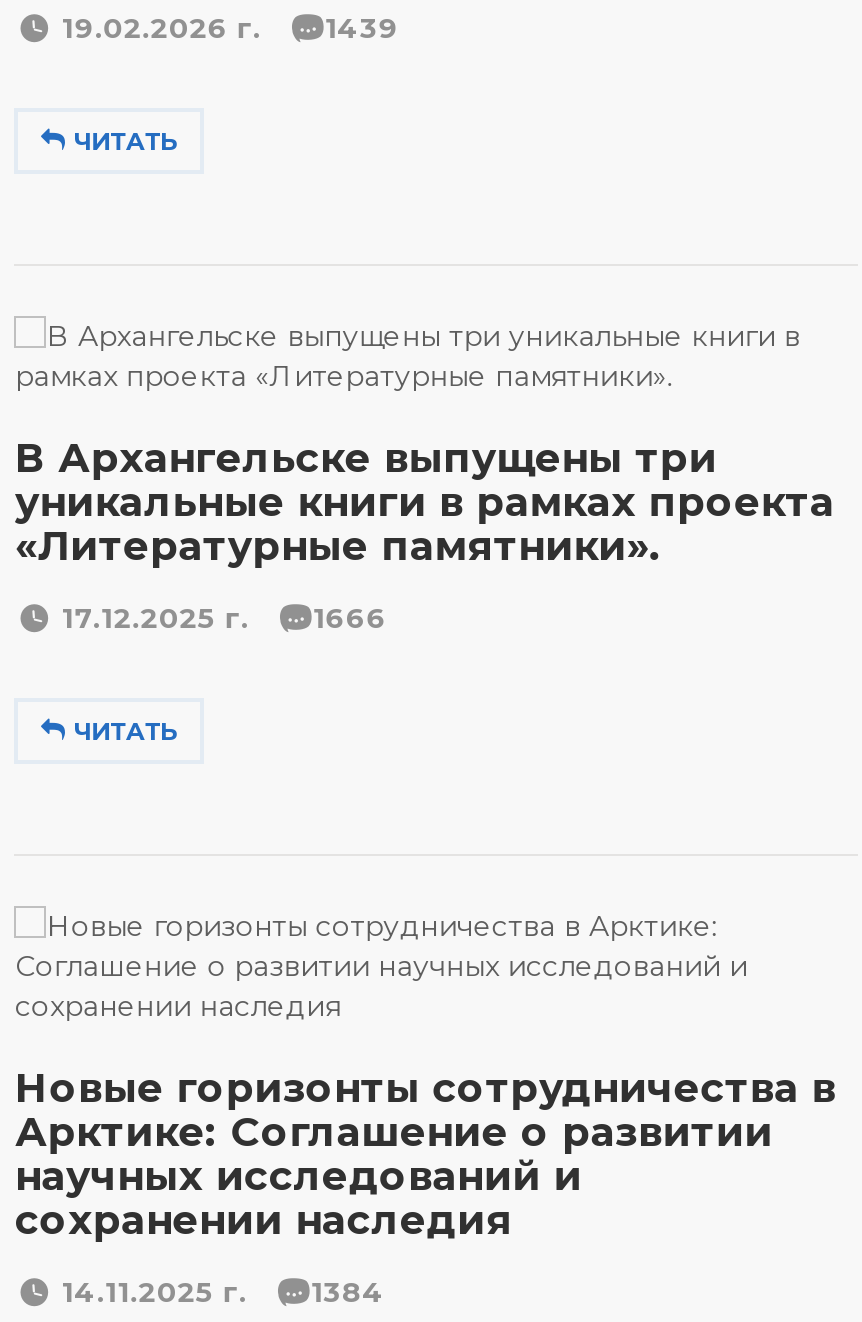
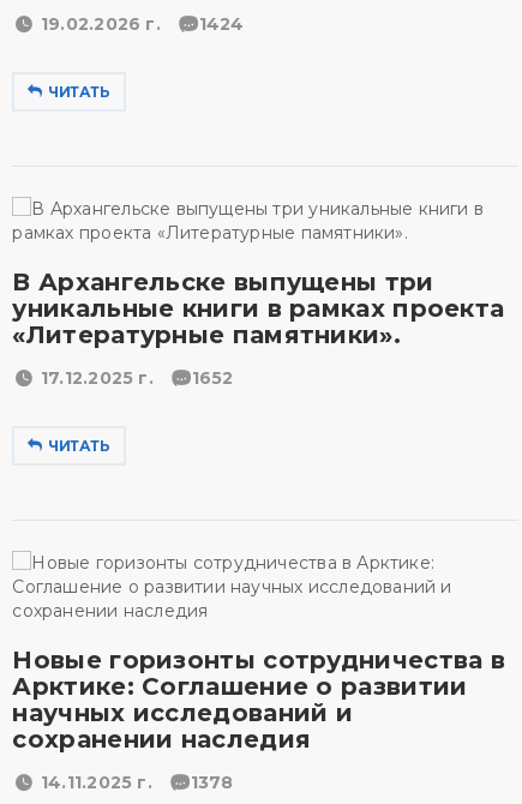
[62,10,399,46] 19.02.2026 г. 1439 -> [41,13,244,35] 19.02.2026 г. 1424
[62,600,387,636] 17.12.2025 г. 1666 -> [41,367,233,389] 17.12.2025 г. 1652
[62,1274,385,1310] 14.11.2025 г. 1384 -> [41,772,233,793] 14.11.2025 г. 1378

